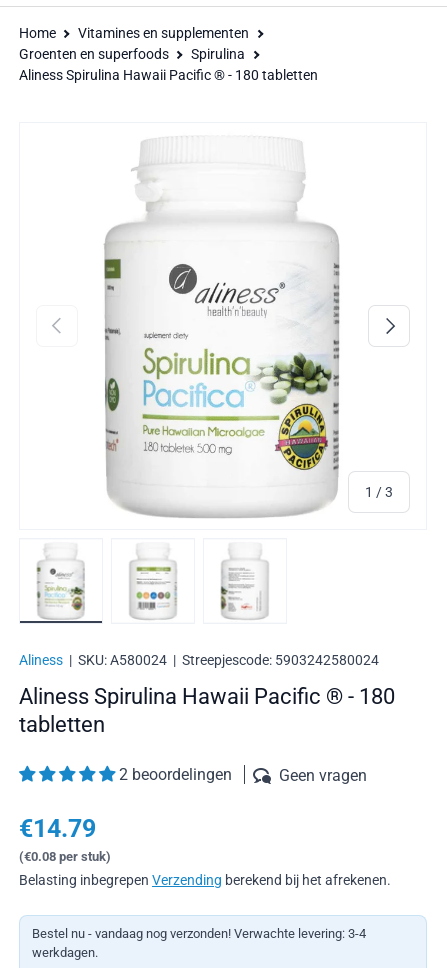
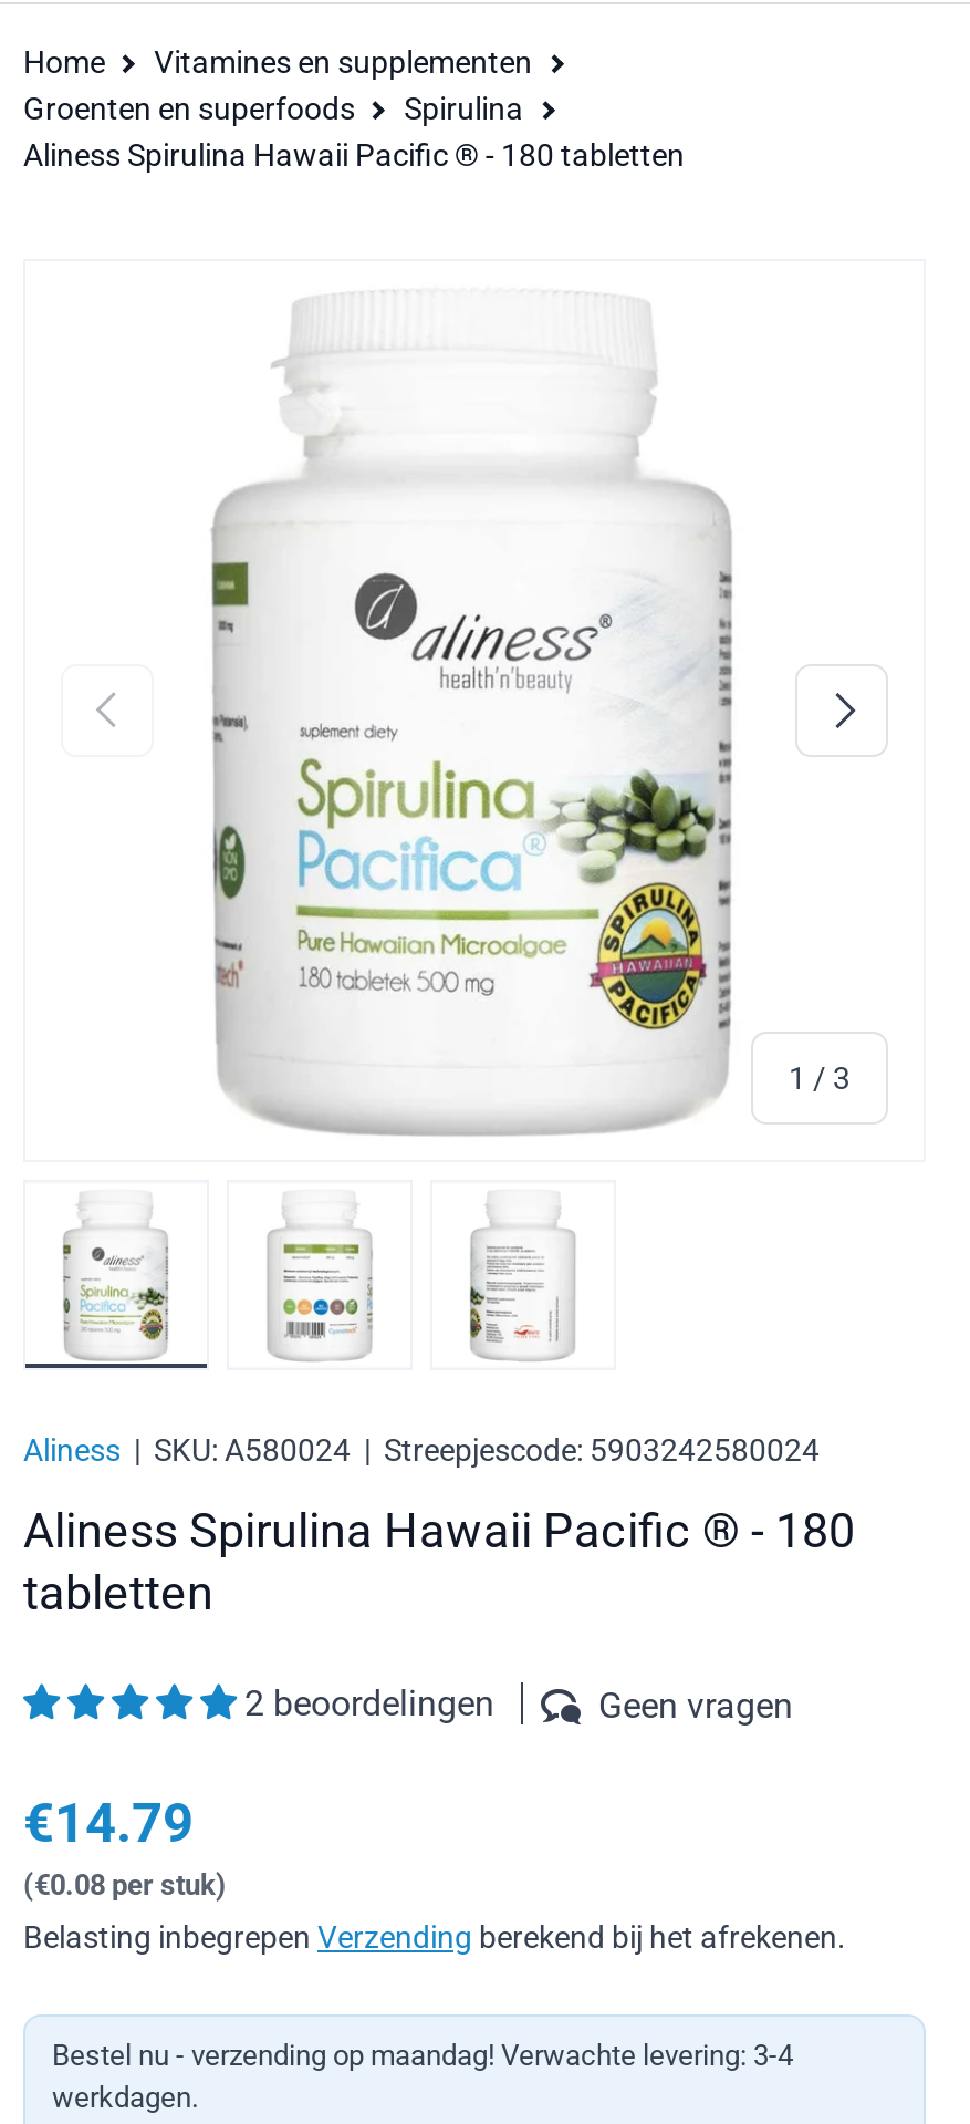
[32,926,366,941] Bestel nu - vandaag nog verzonden! Verwachte levering: 3-4 -> [52,2039,793,2072] Bestel nu - verzending op maandag! Verwachte levering: 3-4

